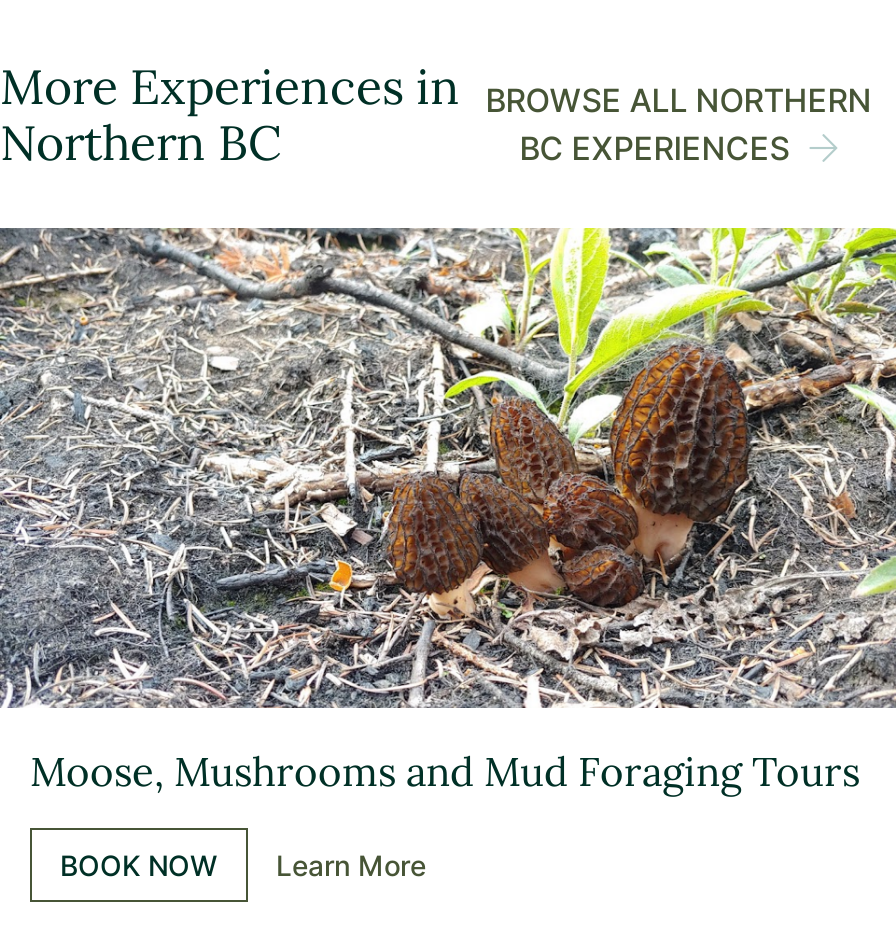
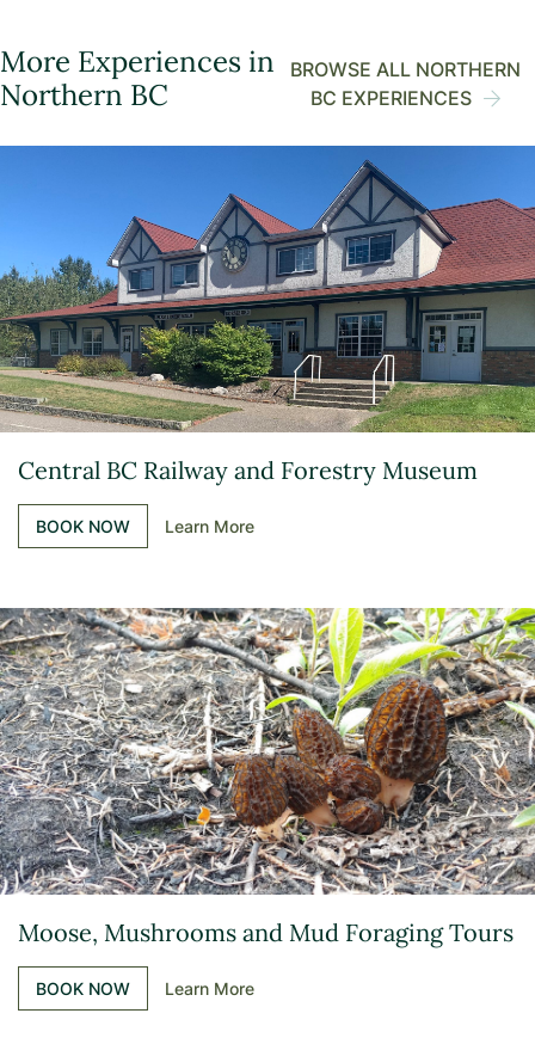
none -> [4,145,531,536] [image] | Central BC Railway and Forestry Museum | BOOK NOW | Learn More

